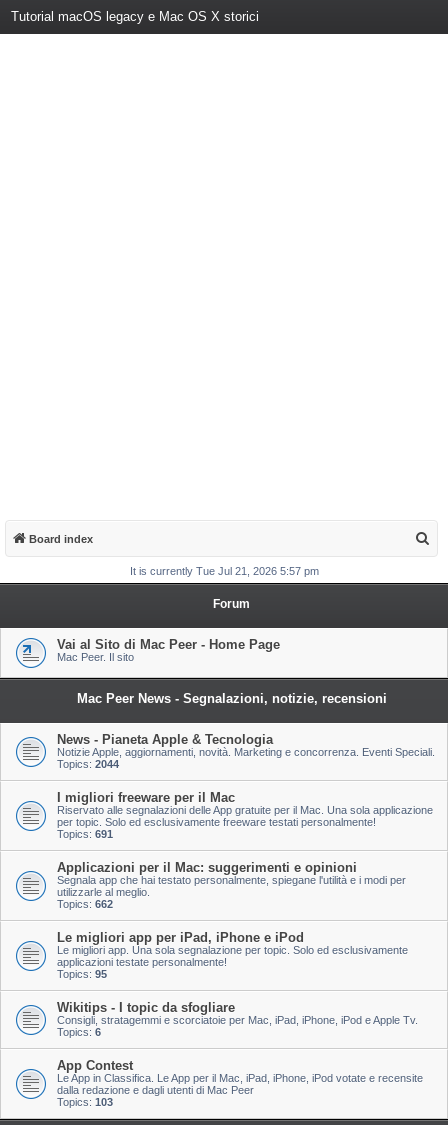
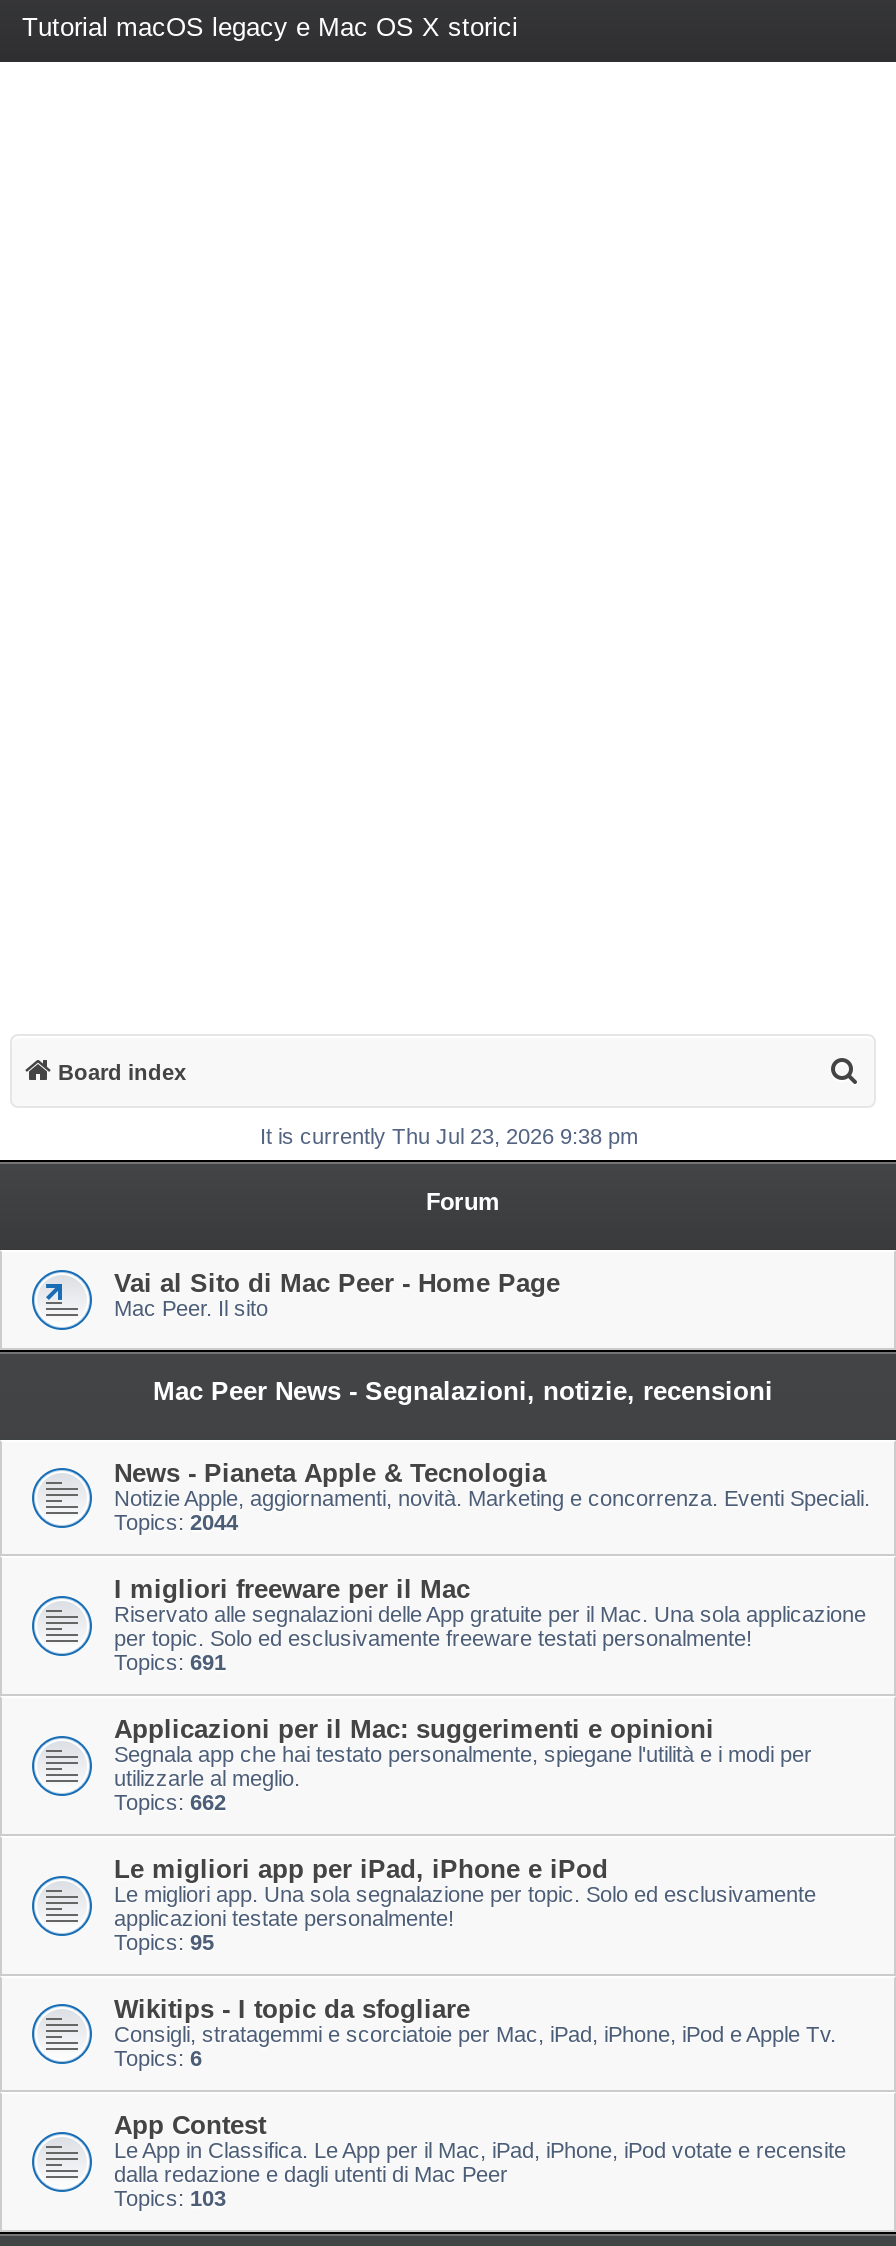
[130,565,319,577] It is currently Tue Jul 21, 2026 5:57 pm -> [260,1124,638,1148] It is currently Thu Jul 23, 2026 9:38 pm

